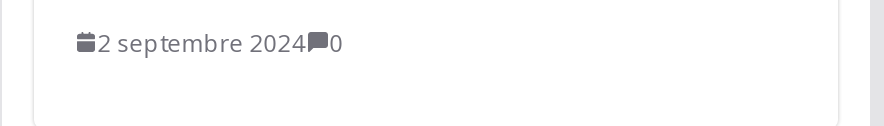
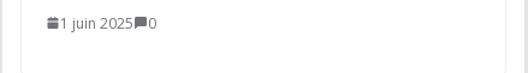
[97,25,343,59] 2 septembre 2024 0 -> [60,13,156,33] 1 juin 2025 0

